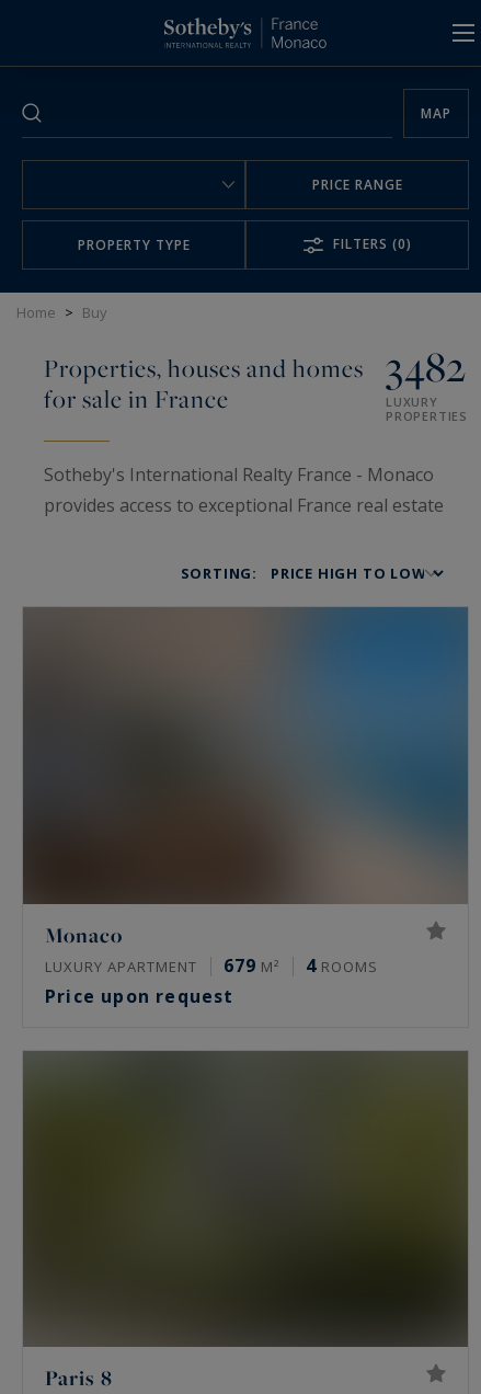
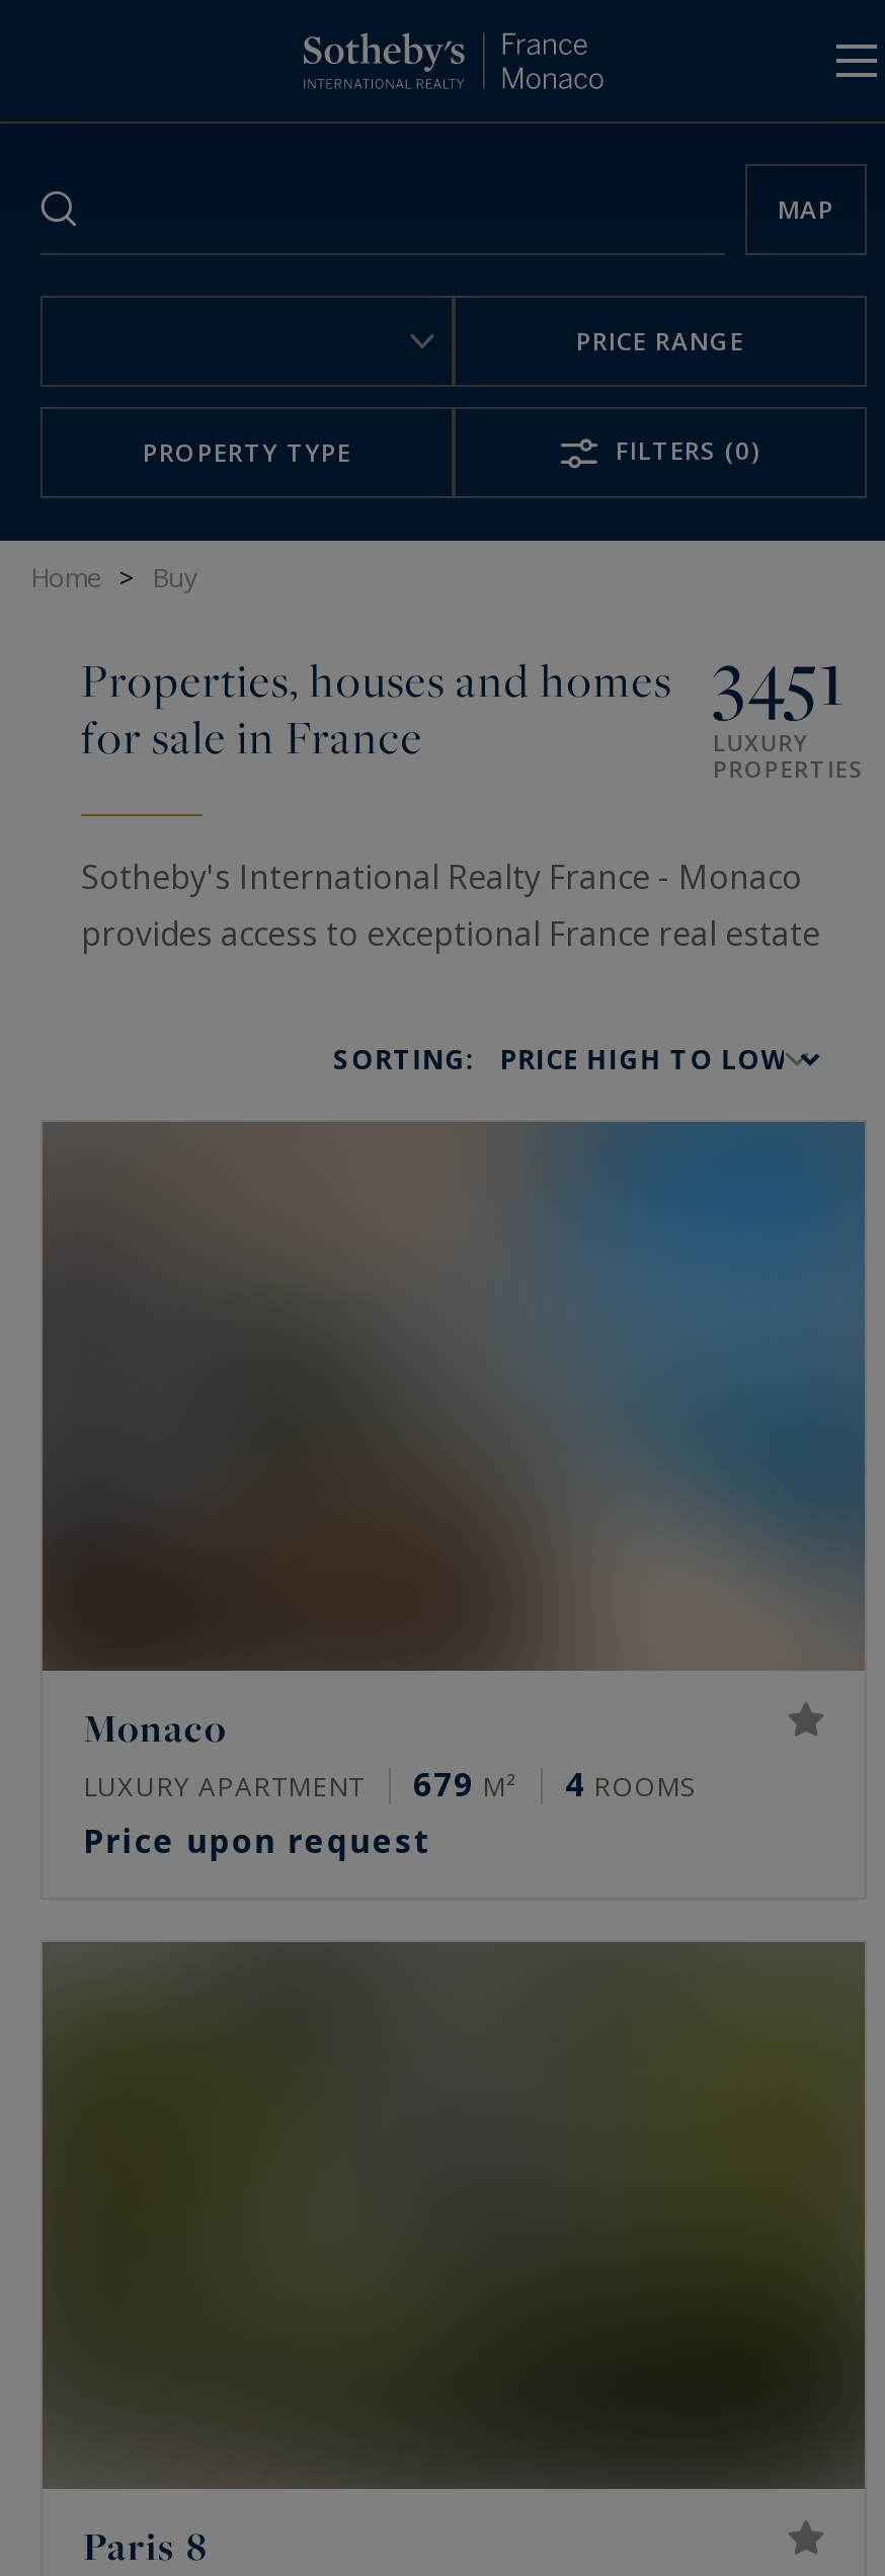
[44,339,466,393] Properties, houses and homes 3482 -> [81,626,844,727] Properties, houses and homes 3451

